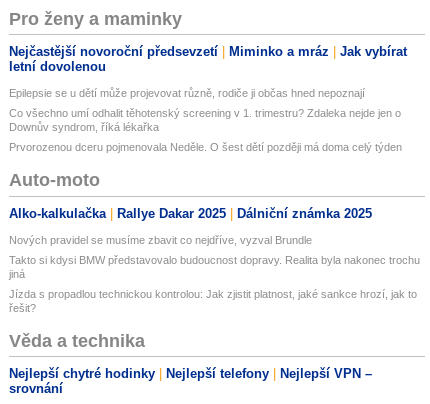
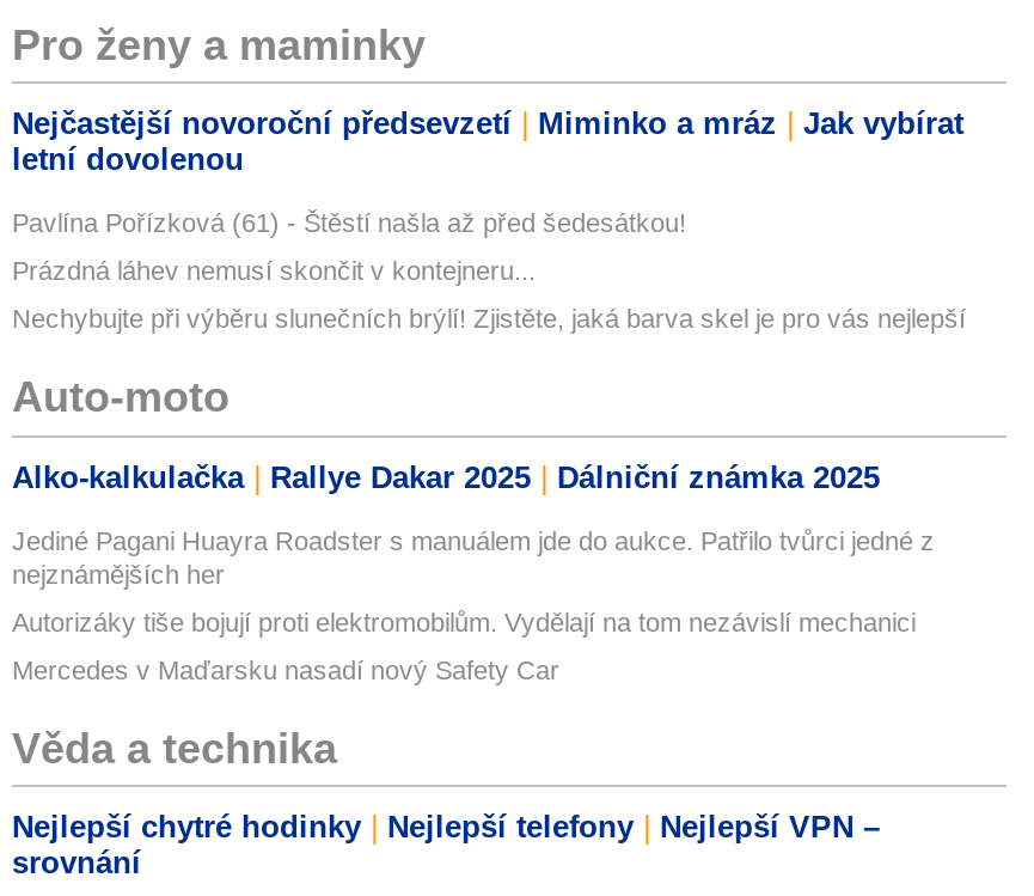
[9,87,365,99] Epilepsie se u dětí může projevovat různě, rodiče ji občas hned nepoznají -> [12,209,686,238] Pavlína Pořízková (61) - Štěstí našla až před šedesátkou!
[9,107,401,133] Co všechno umí odhalit těhotenský screening v 1. trimestru? Zdaleka nejde jen o | Downův syndrom, říká lékařka -> [12,257,536,286] Prázdná láhev nemusí skončit v kontejneru...
[9,141,402,153] Prvorozenou dceru pojmenovala Neděle. O šest dětí později má doma celý týden -> [12,305,966,334] Nechybujte při výběru slunečních brýlí! Zjistěte, jaká barva skel je pro vás nejlepší
[9,234,312,246] Nových pravidel se musíme zbavit co nejdříve, vyzval Brundle -> [12,526,935,588] Jediné Pagani Huayra Roadster s manuálem jde do aukce. Patřilo tvůrci jedné z | nejznámějších her
[9,254,420,280] Takto si kdysi BMW představovalo budoucnost dopravy. Realita byla nakonec trochu | jiná -> [12,607,916,636] Autorizáky tiše bojují proti elektromobilům. Vydělají na tom nezávislí mechanici
[9,288,417,314] Jízda s propadlou technickou kontrolou: Jak zjistit platnost, jaké sankce hrozí, jak to | řešit? -> [12,655,559,684] Mercedes v Maďarsku nasadí nový Safety Car

